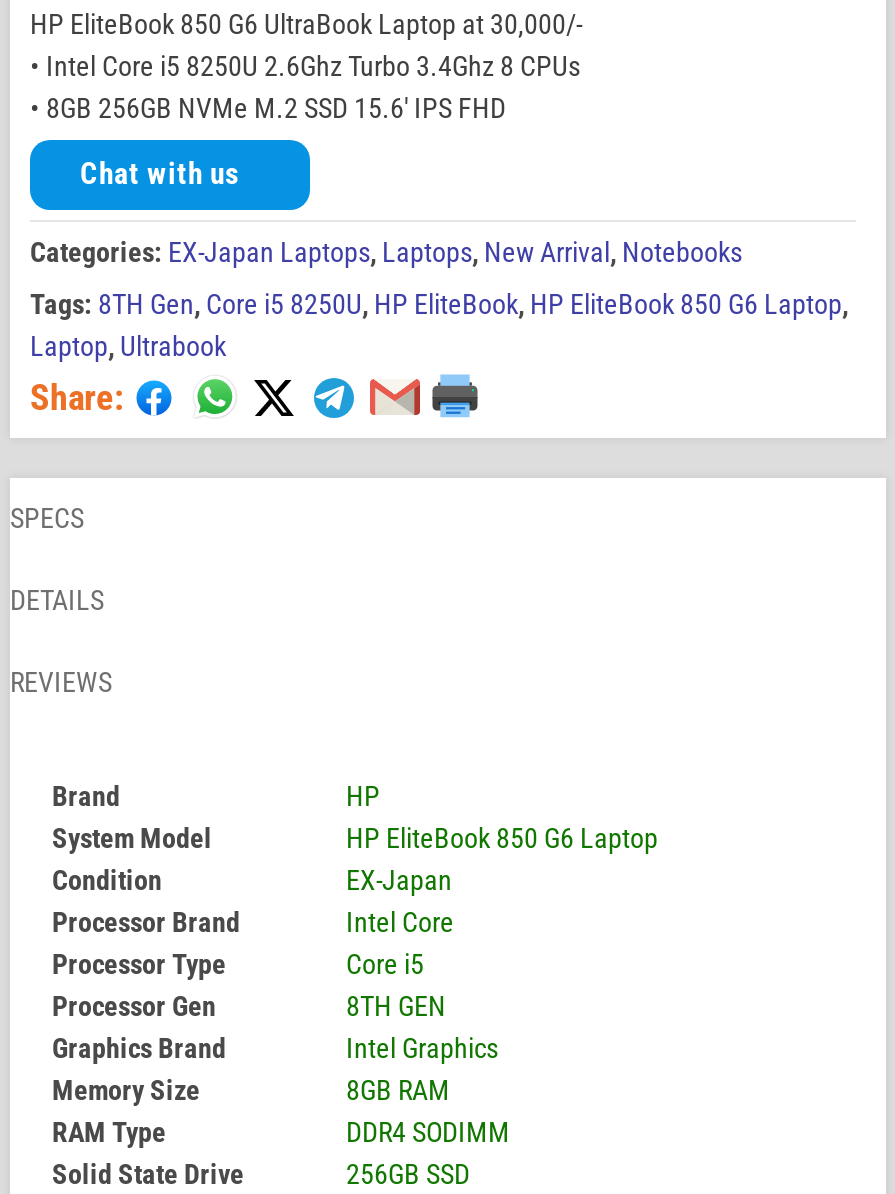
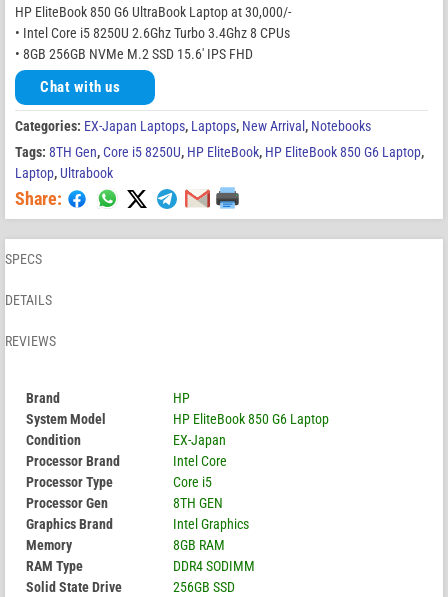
[52,1073,200,1105] Memory Size -> [26,537,72,553] Memory

